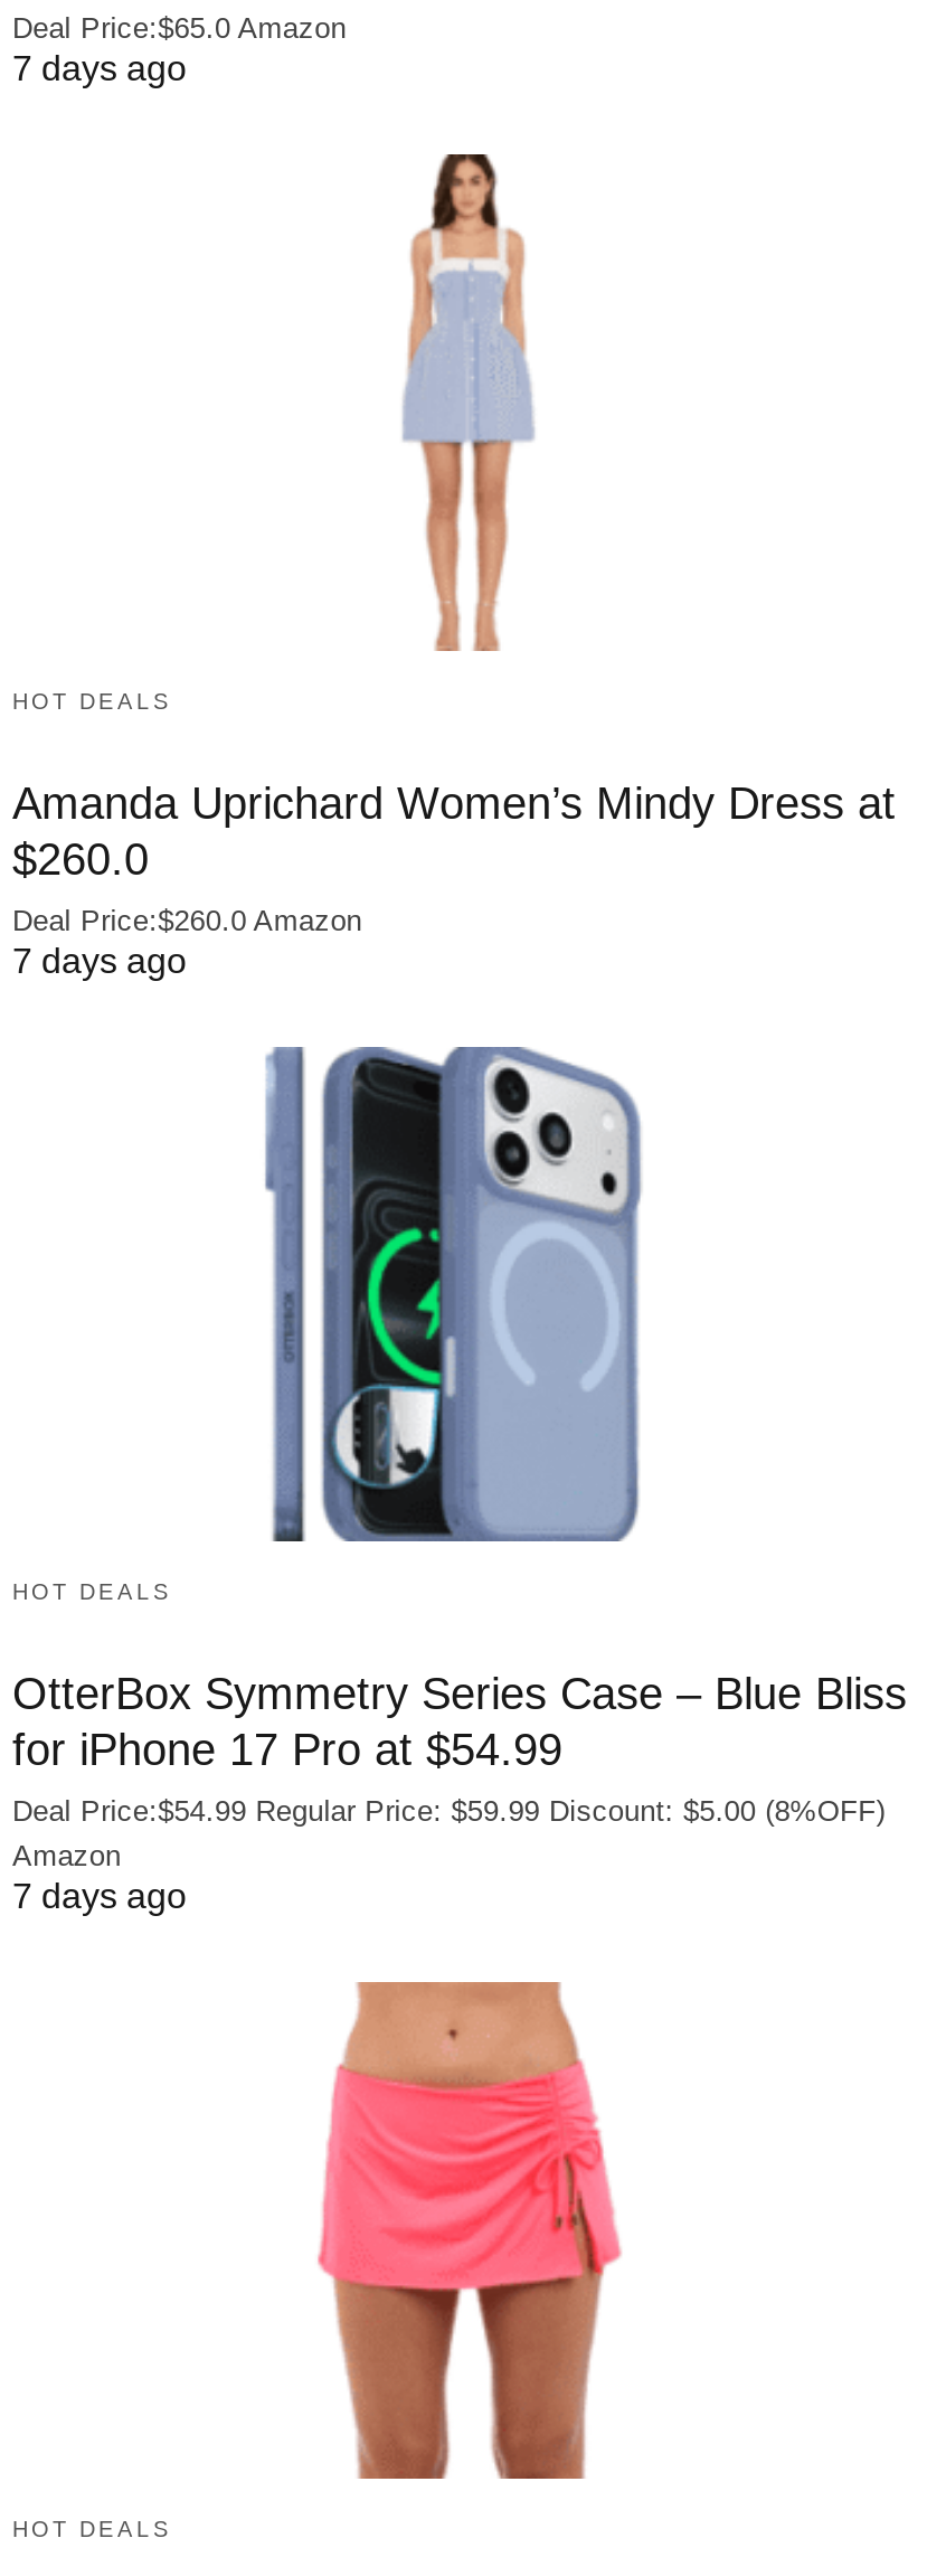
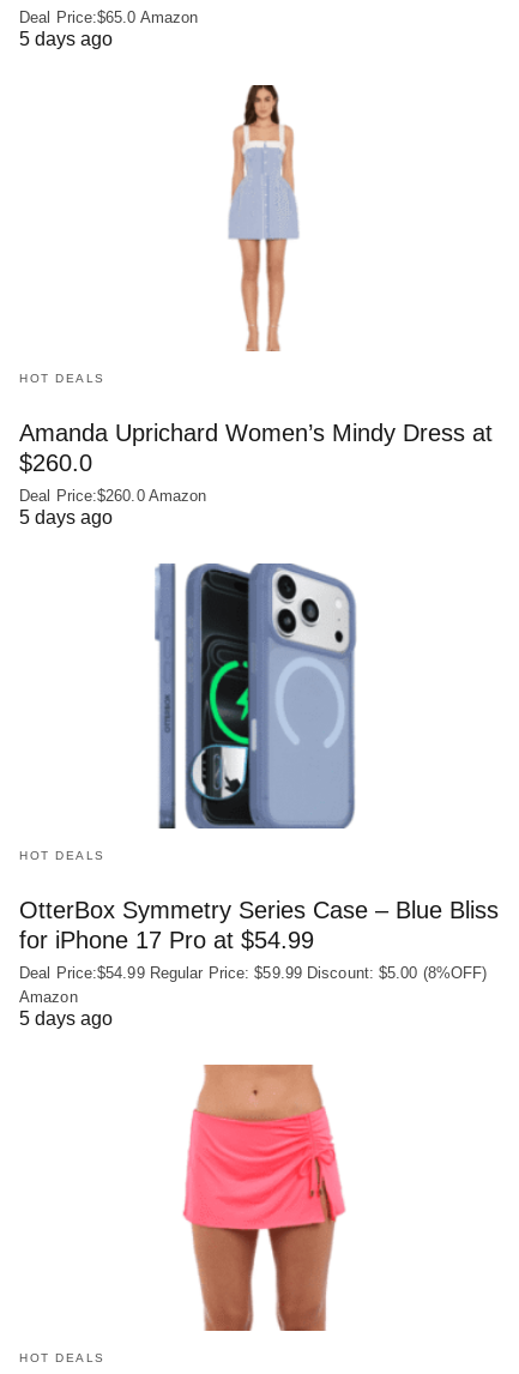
[12,49,187,87] 7 days ago -> [19,29,113,49] 5 days ago
[12,941,187,979] 7 days ago -> [19,507,113,527] 5 days ago
[12,1877,187,1915] 7 days ago -> [19,1009,113,1029] 5 days ago

